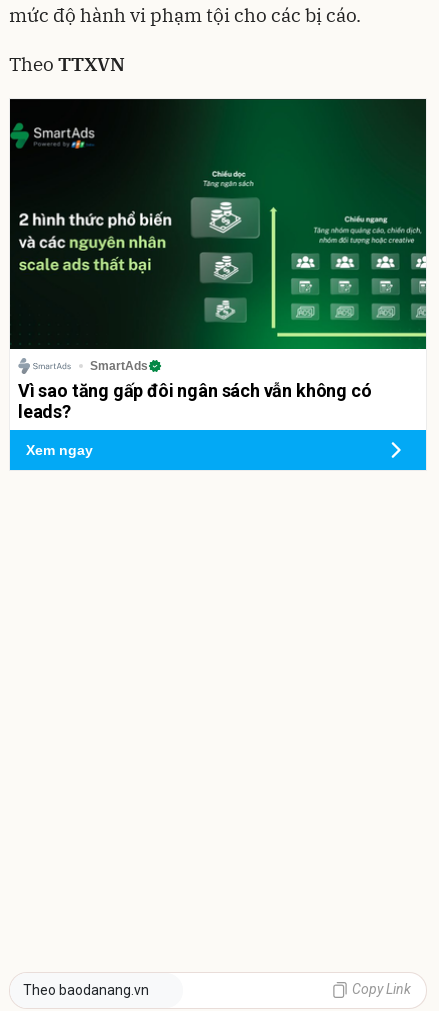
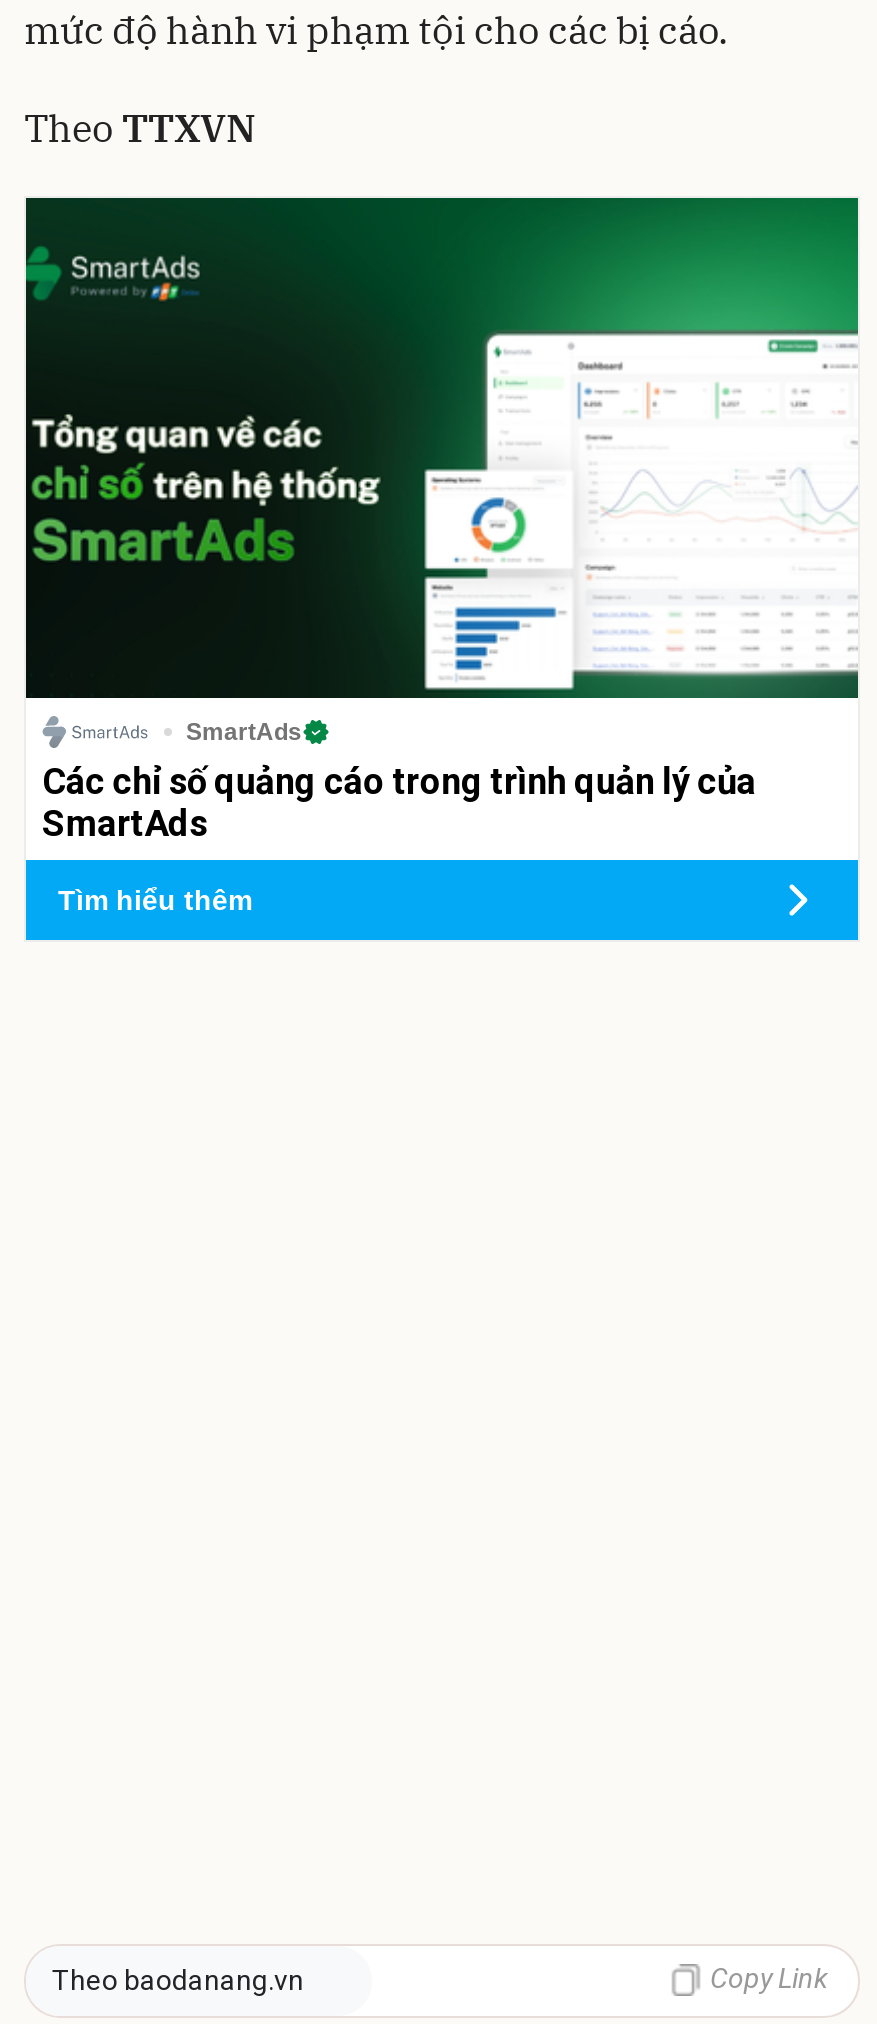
[10,99,427,422] [image] | Vì sao tăng gấp đôi ngân sách vẫn không có | leads? -> [26,198,858,843] [image] | Các chỉ số quảng cáo trong trình quản lý của | SmartAds
[26,442,93,458] Xem ngay -> [58,884,252,916] Tìm hiểu thêm

